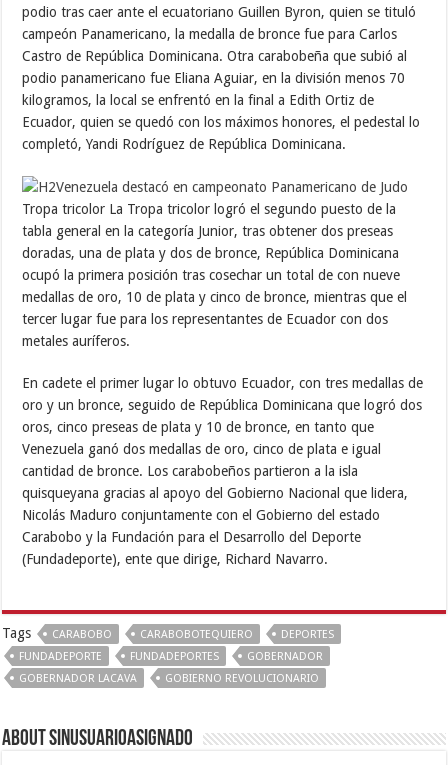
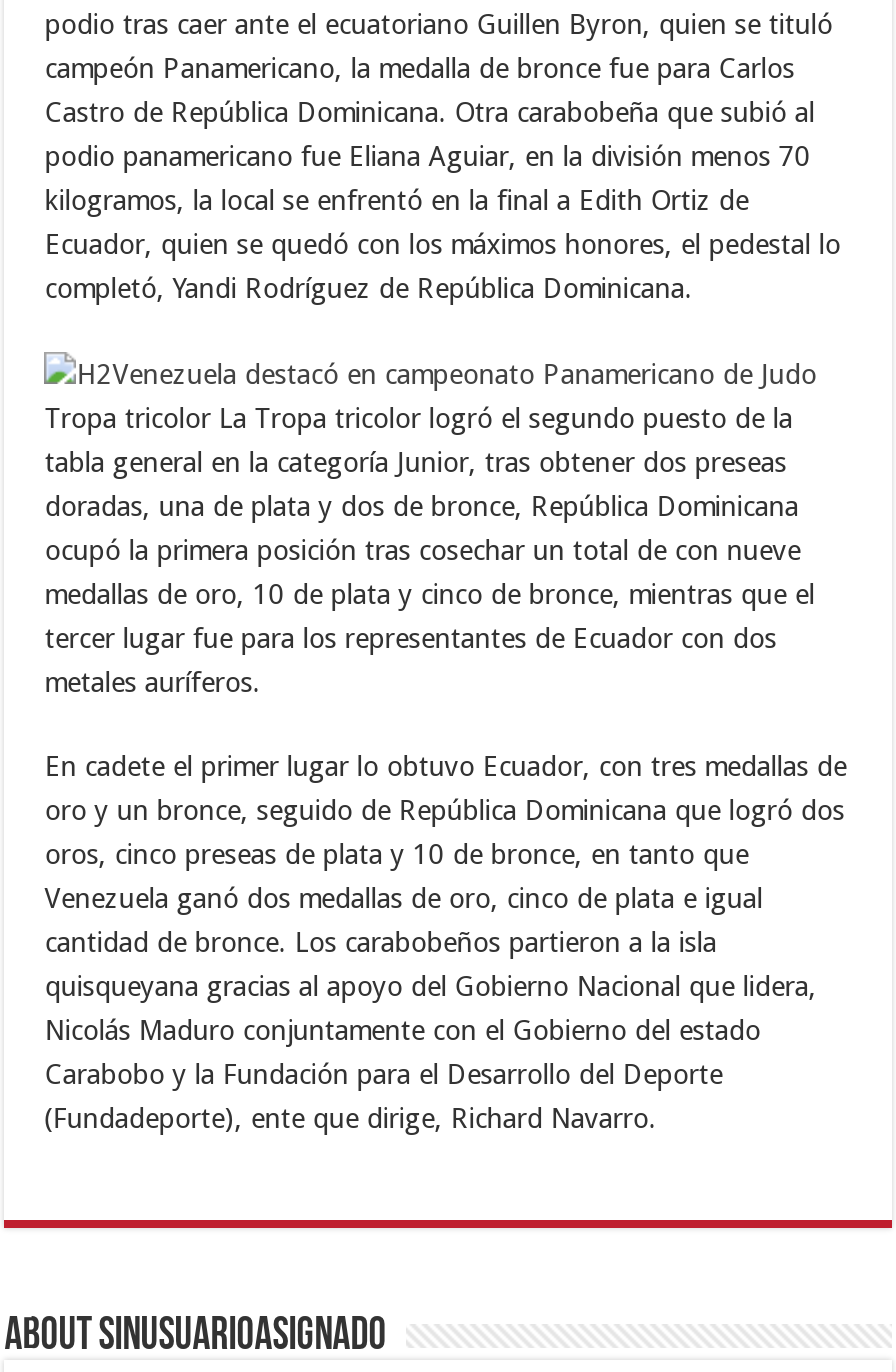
[2,625,334,685] Tags | CARABOBO | CARABOBOTEQUIERO | DEPORTES | FUNDADEPORTE | FUNDADEPORTES | GOBERNADOR | GOBERNADOR LACAVA | GOBIERNO REVOLUCIONARIO -> none

